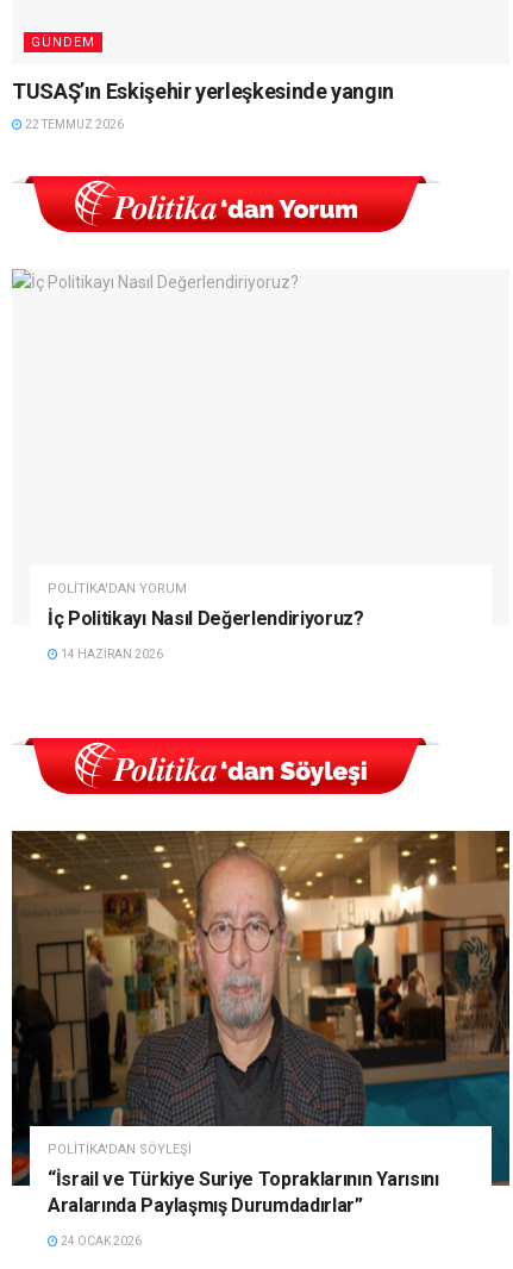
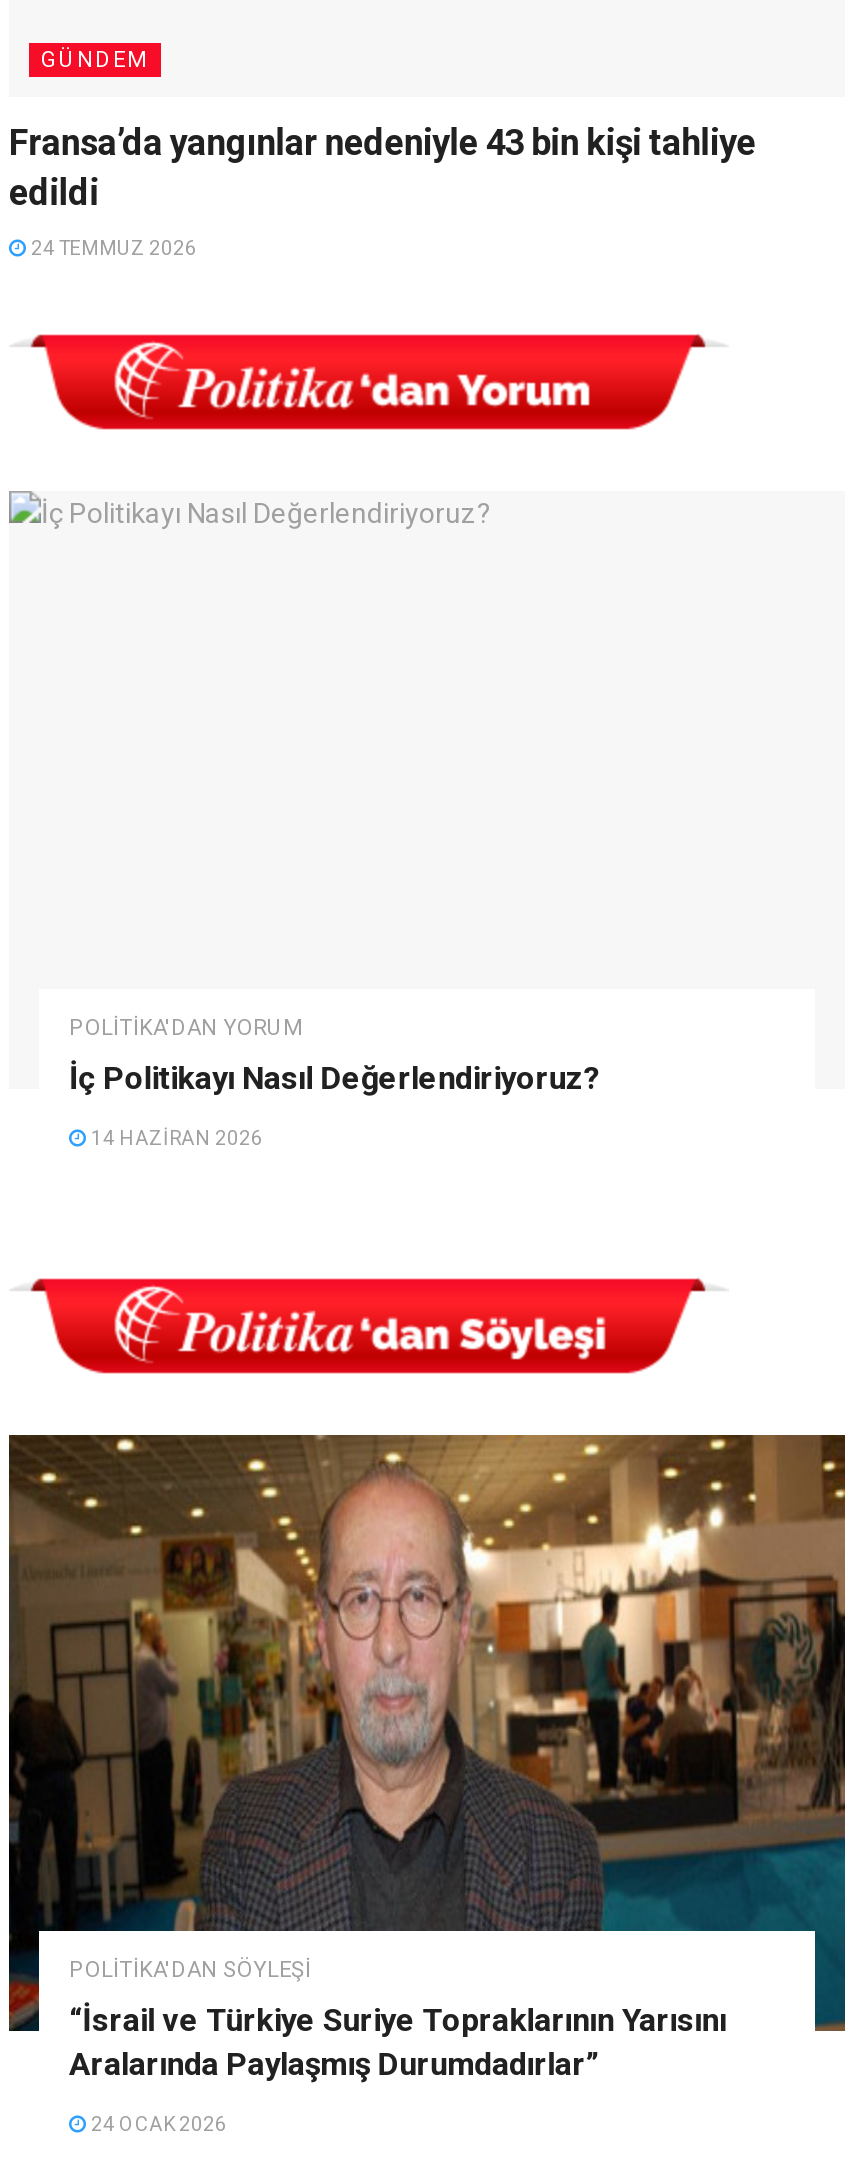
[12,78,394,103] TUSAŞ’ın Eskişehir yerleşkesinde yangın -> [9,120,756,212] Fransa’da yangınlar nedeniyle 43 bin kişi tahliye | edildi
[23,117,124,131] 22 TEMMUZ 2026 -> [27,236,197,258] 24 TEMMUZ 2026

